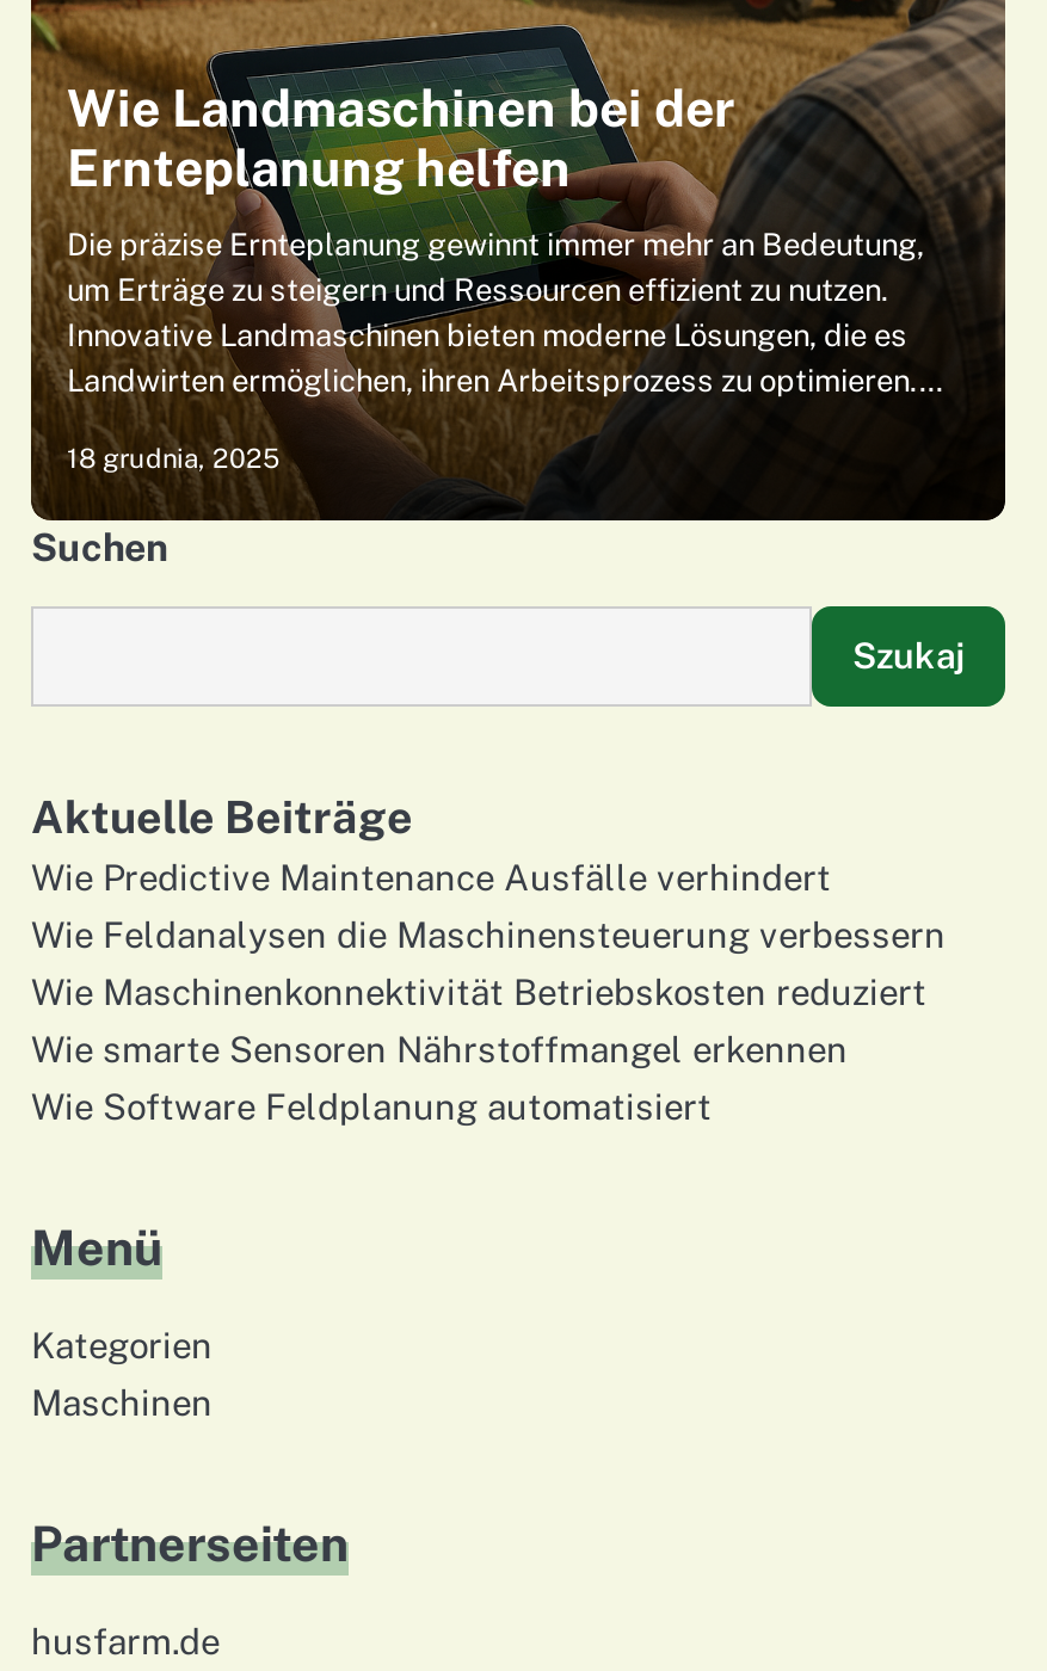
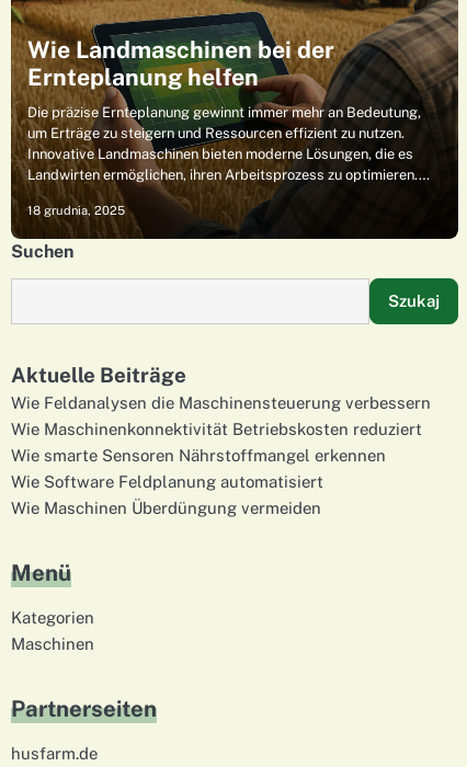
[31,857,831,898] Wie Predictive Maintenance Ausfälle verhindert -> none
moved [31,914,946,1127] -> [11,393,431,491]: Wie Feldanalysen die Maschinensteuerung verbessern | Wie Maschinenkonnektivität Betriebskosten reduziert | Wie smarte Sensoren Nährstoffmangel erkennen | Wie Software Feldplanung automatisiert
none -> [11,499,321,517] Wie Maschinen Überdüngung vermeiden

